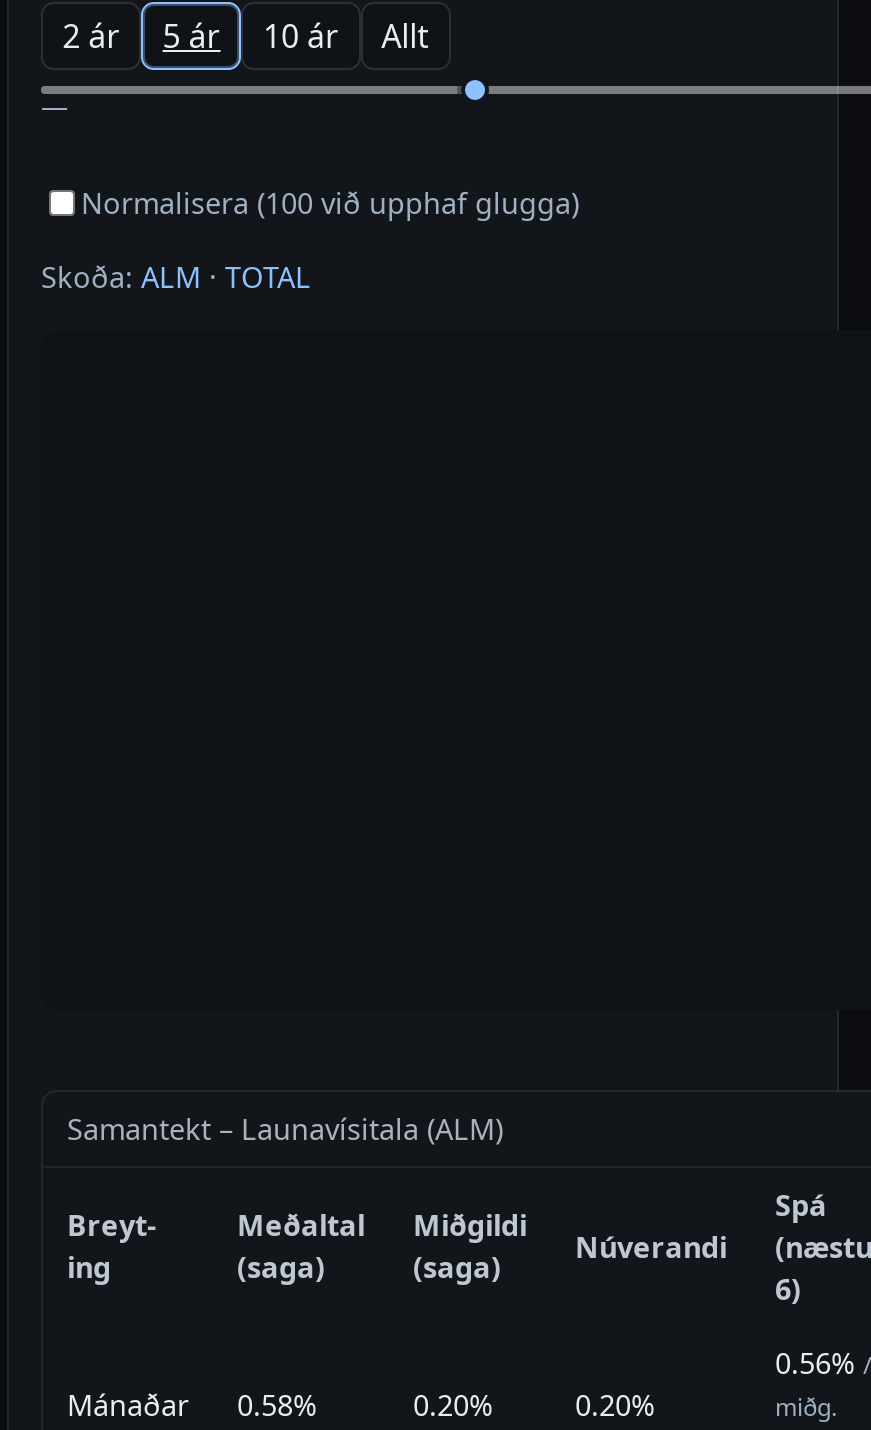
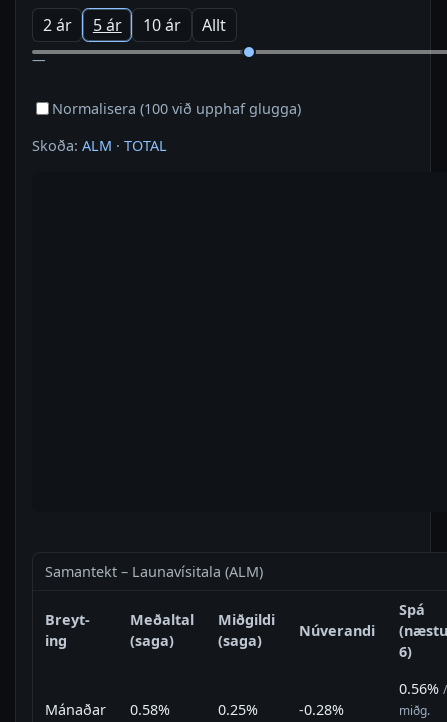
[413,1385,493,1423] 0.20% -> [218,700,258,719] 0.25%
[575,1385,655,1423] 0.20% -> [299,700,344,719] -0.28%

